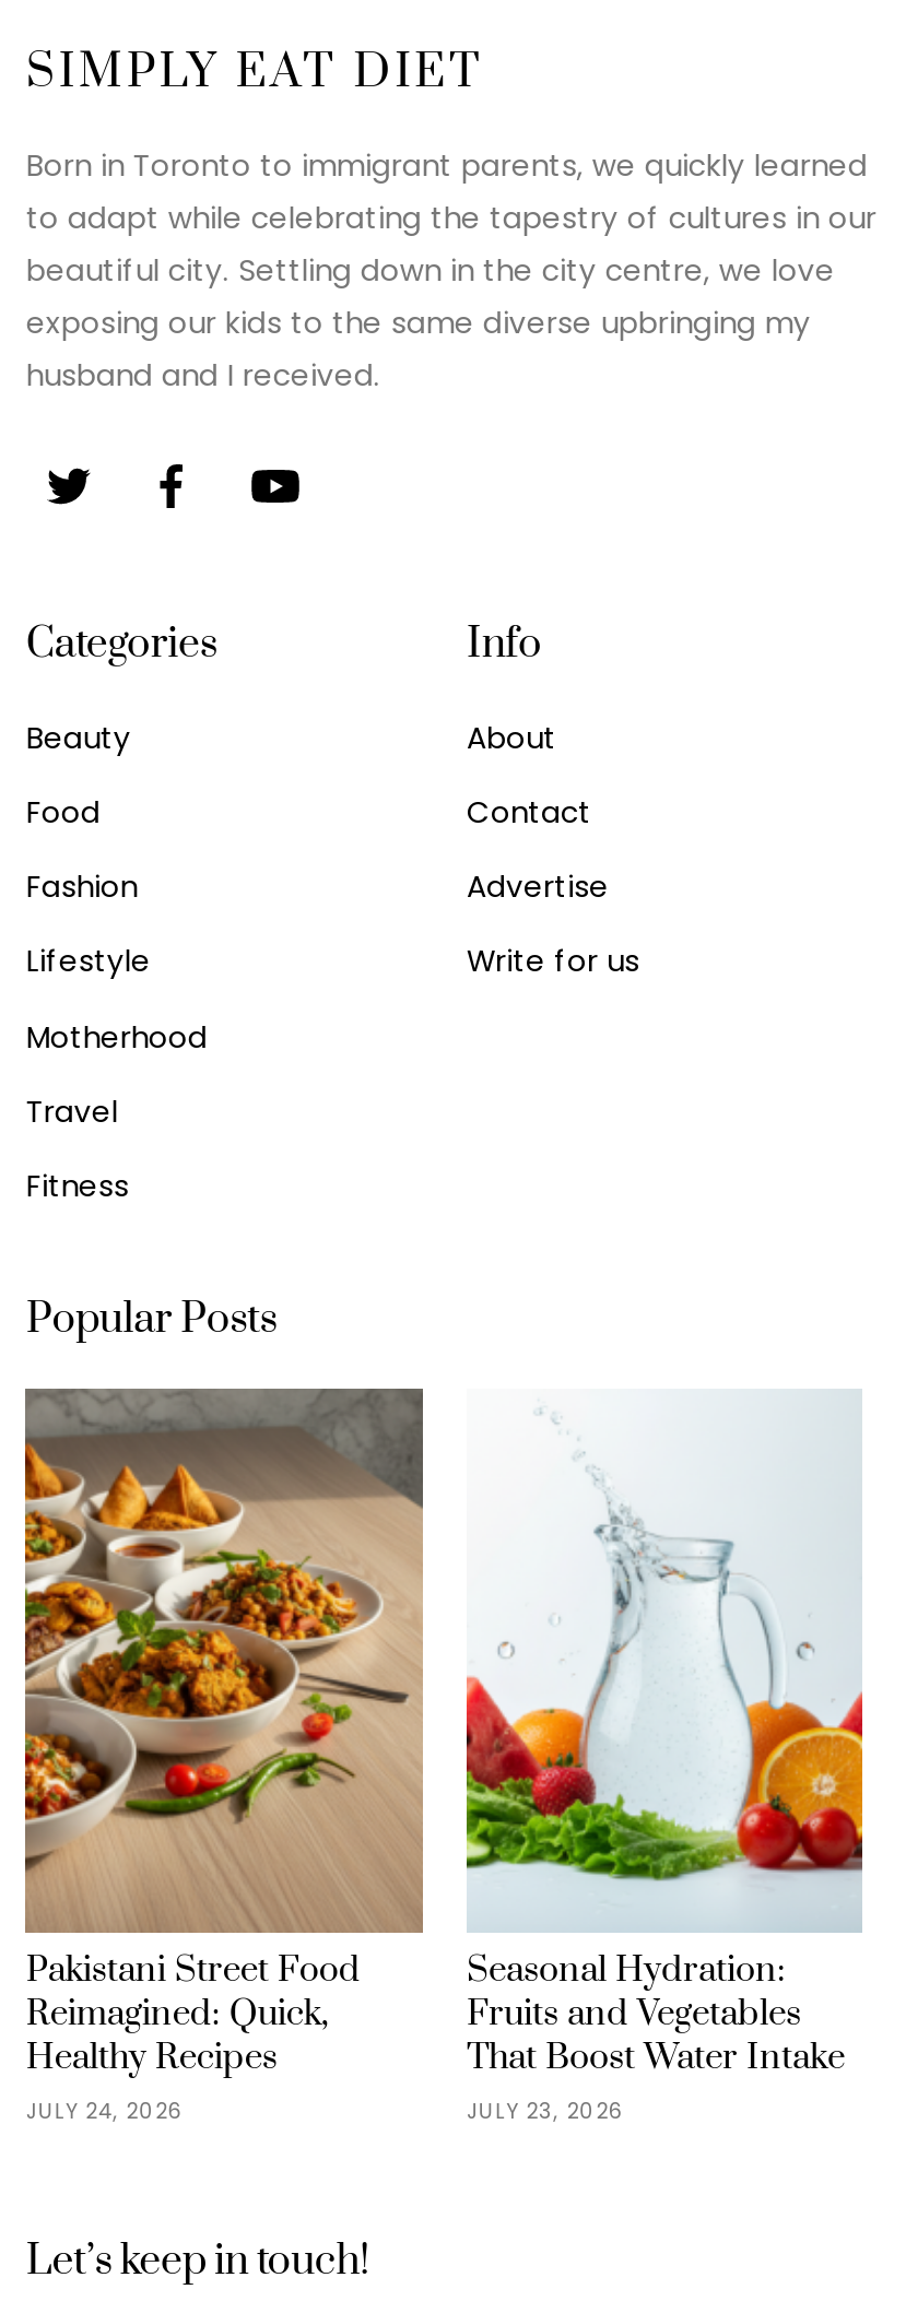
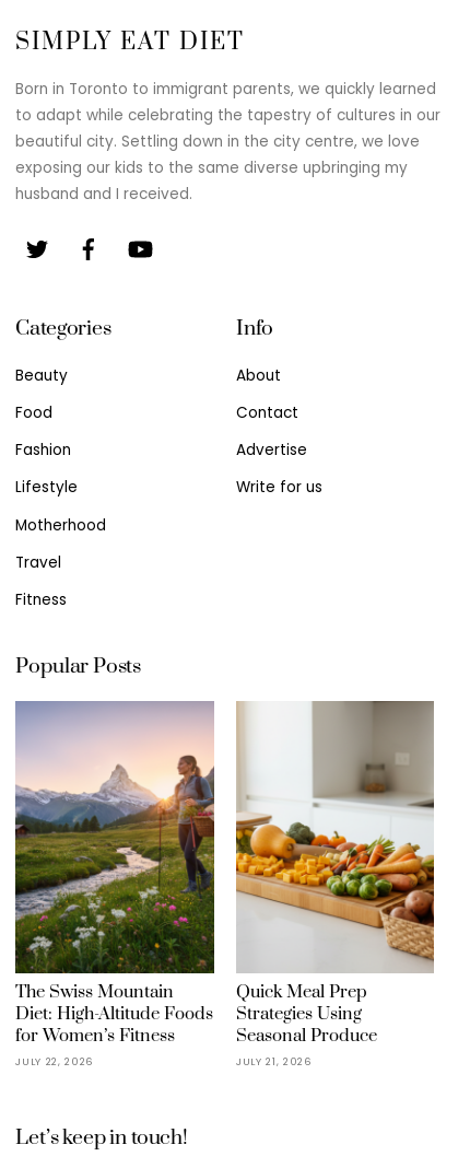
[23,1389,425,2124] [image] | Pakistani Street Food | Reimagined: Quick, | Healthy Recipes | JULY 24, 2026 -> [14,701,215,1069] [image] | The Swiss Mountain | Diet: High-Altitude Foods | for Women’s Fitness | JULY 22, 2026
[464,1389,864,2124] [image] | Seasonal Hydration: | Fruits and Vegetables | That Boost Water Intake | JULY 23, 2026 -> [235,700,435,1069] [image] | Quick Meal Prep | Strategies Using | Seasonal Produce | JULY 21, 2026

